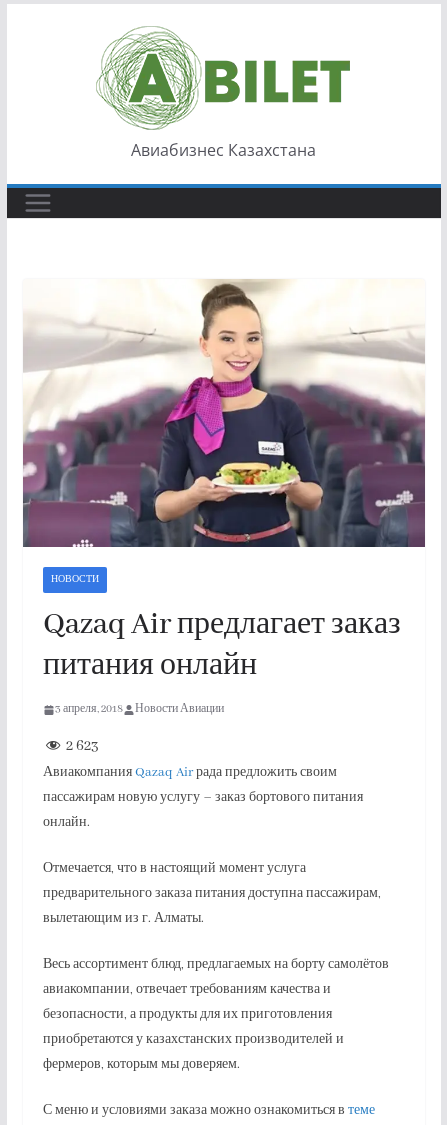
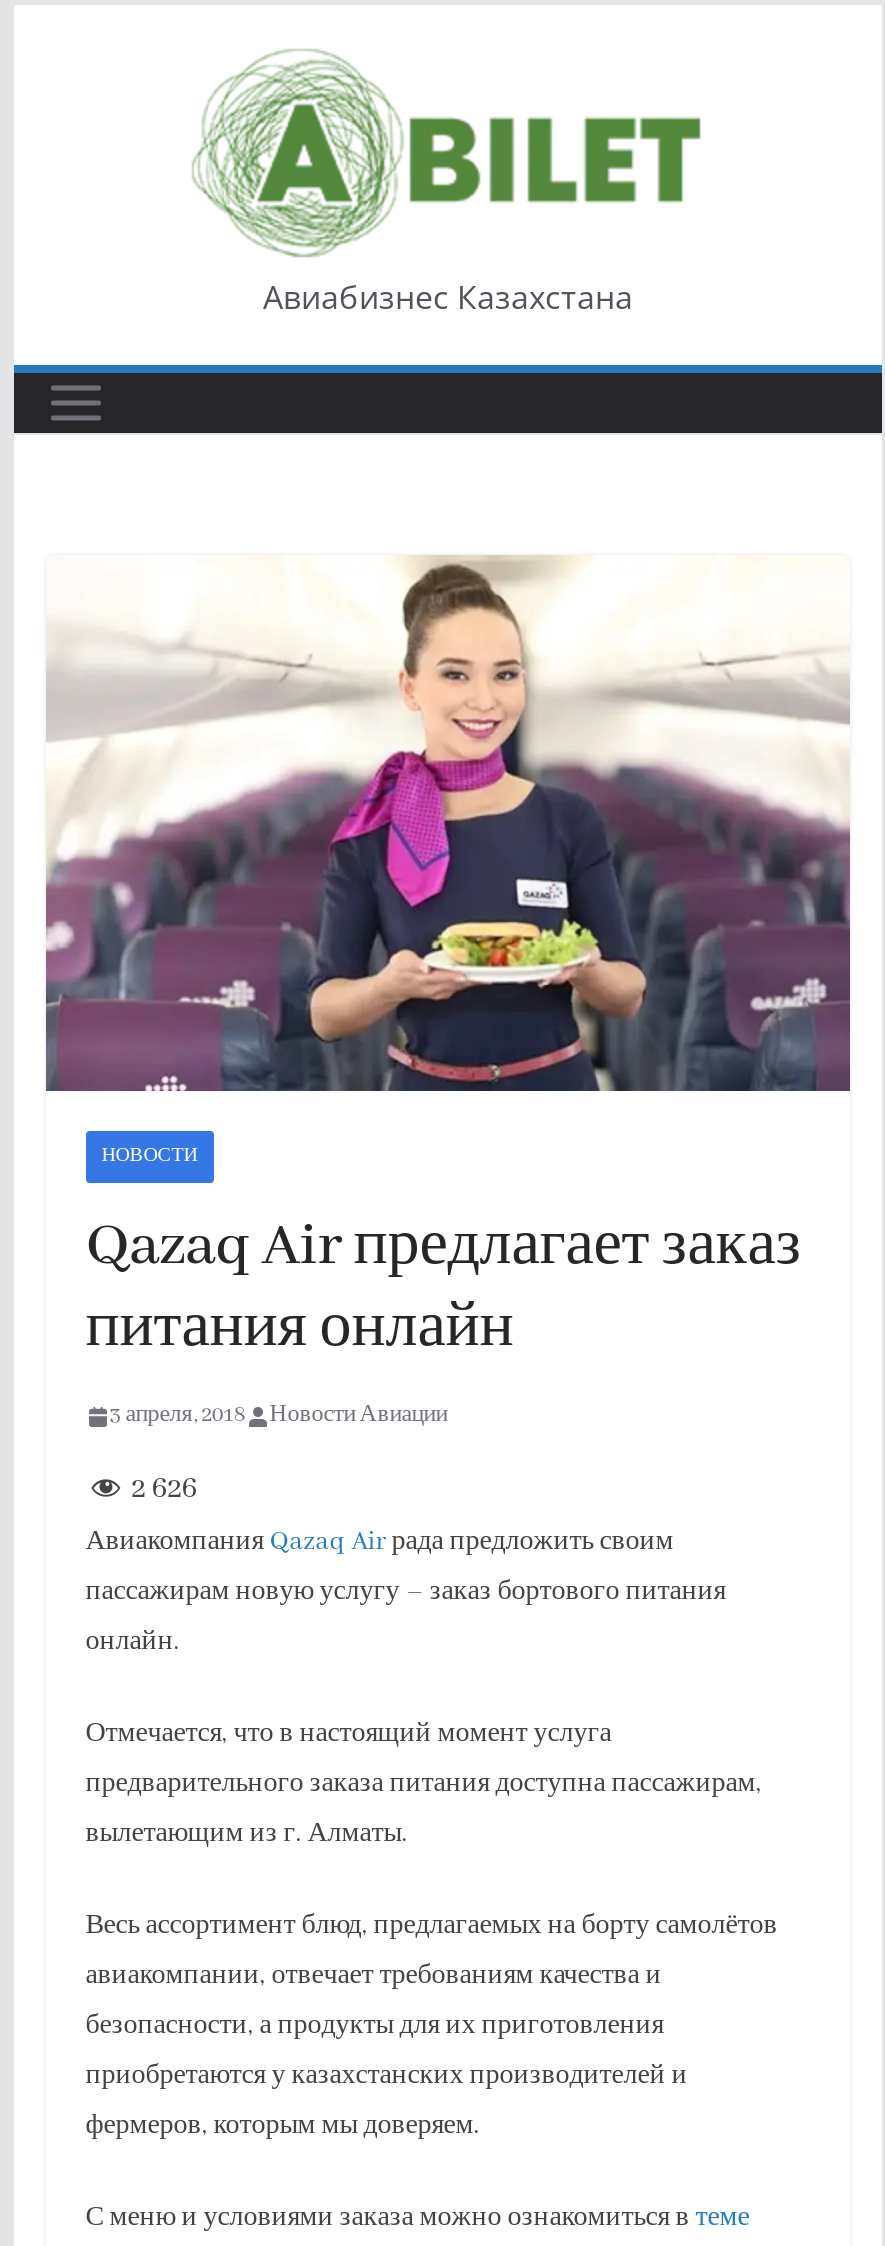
[66,737,99,755] 2 623 -> [131,1472,197,1508] 2 626

